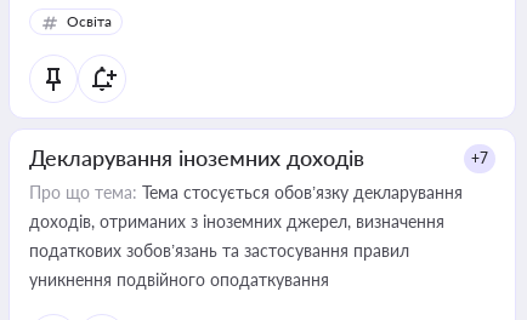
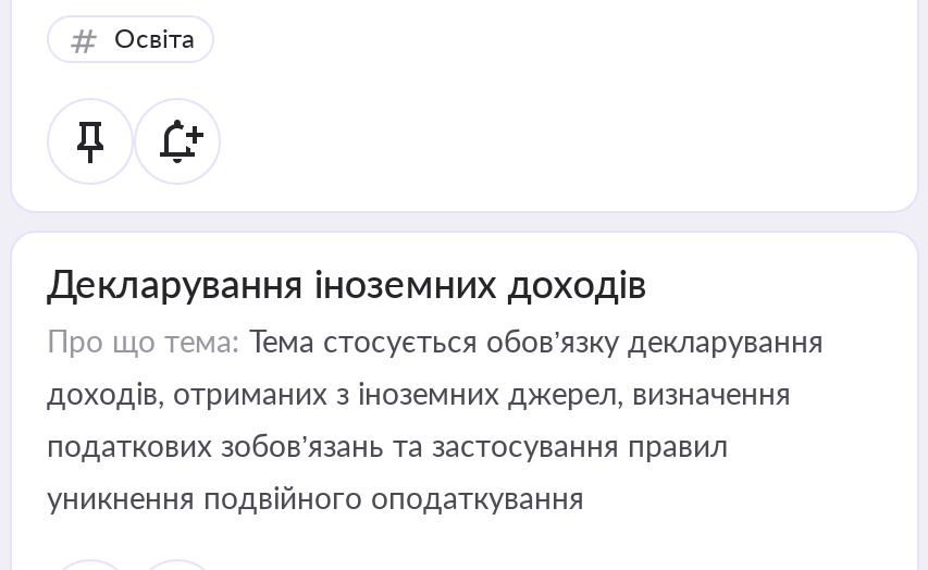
[471,149,488,167] +7 -> none

